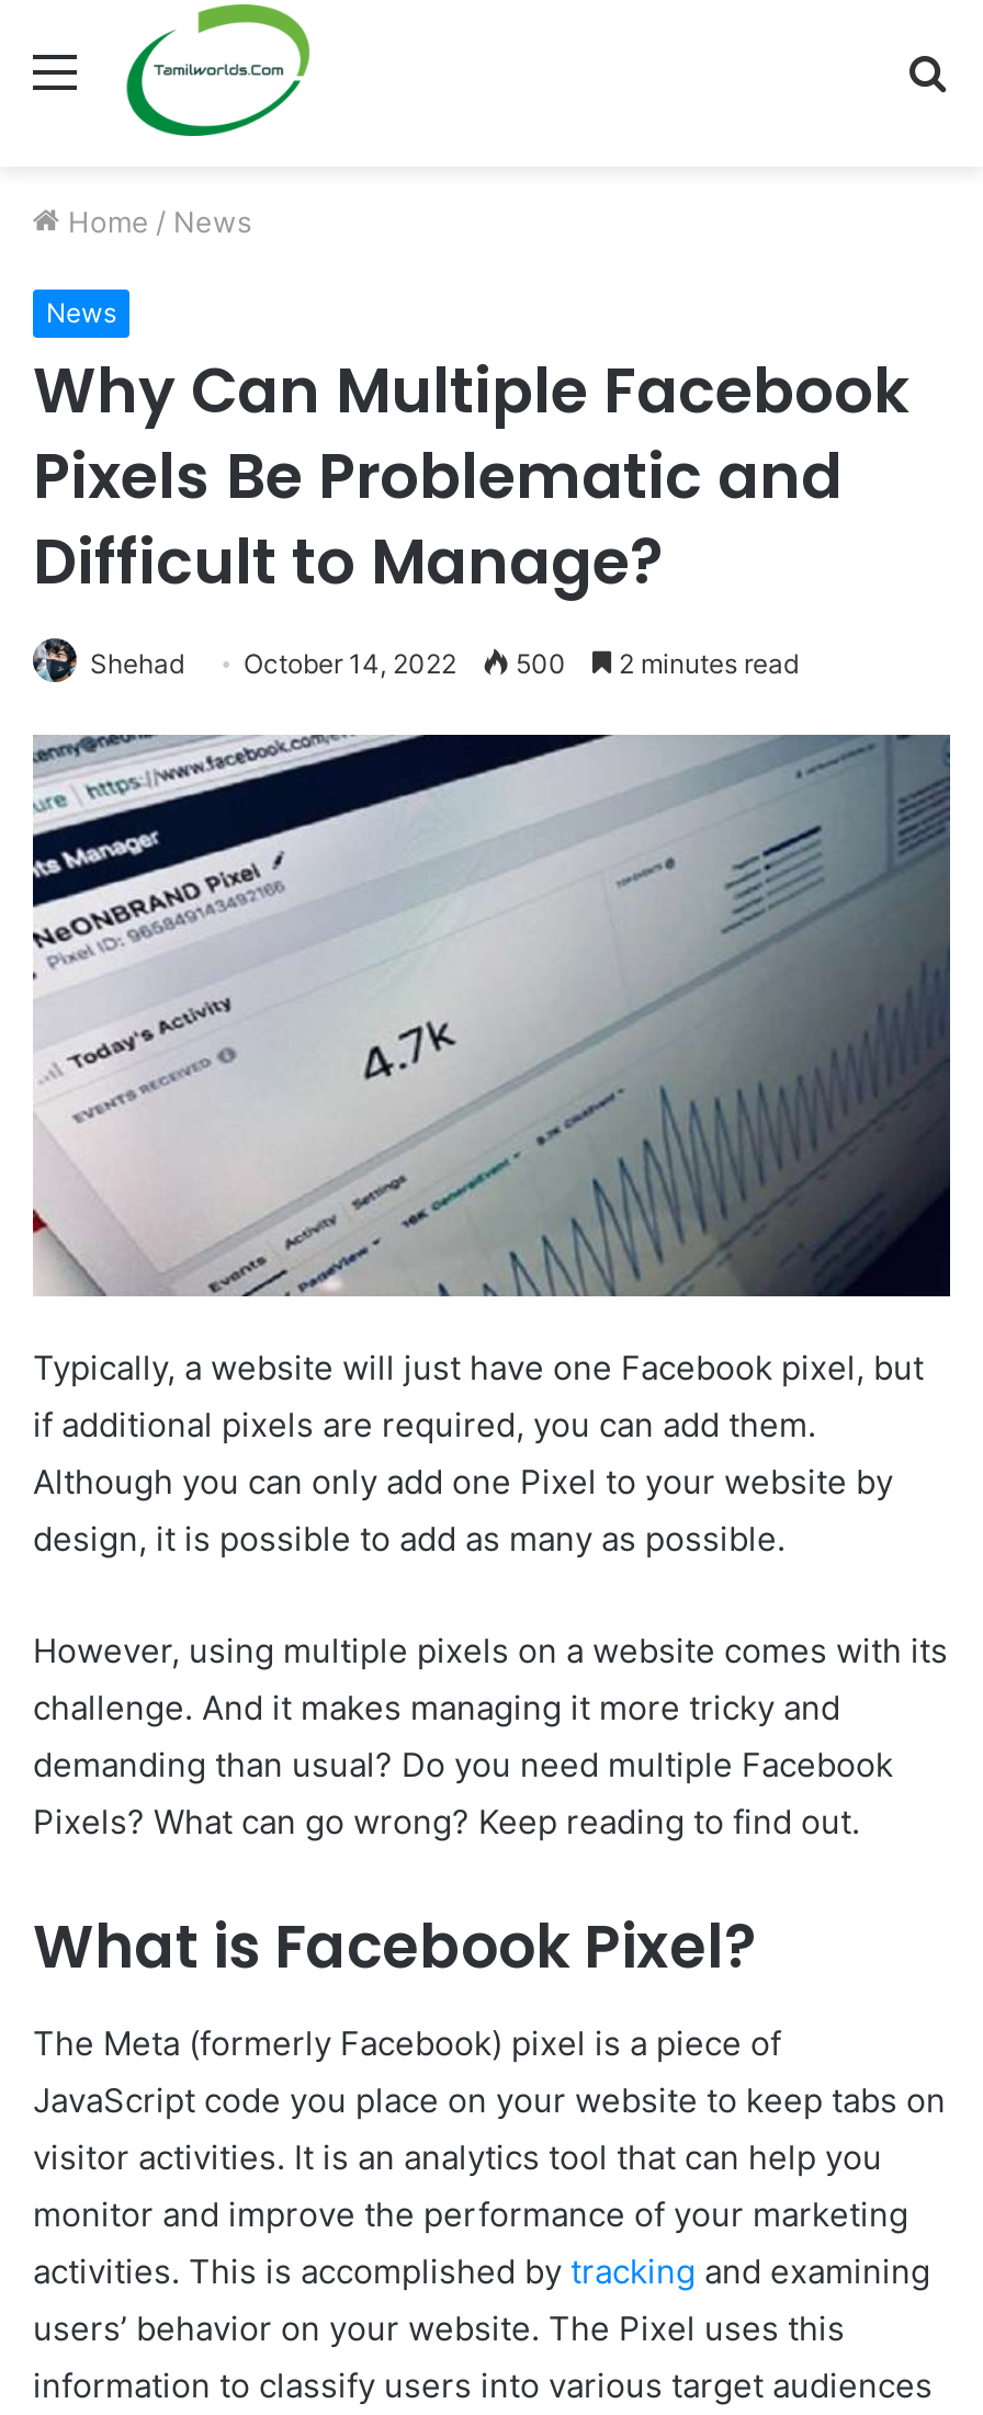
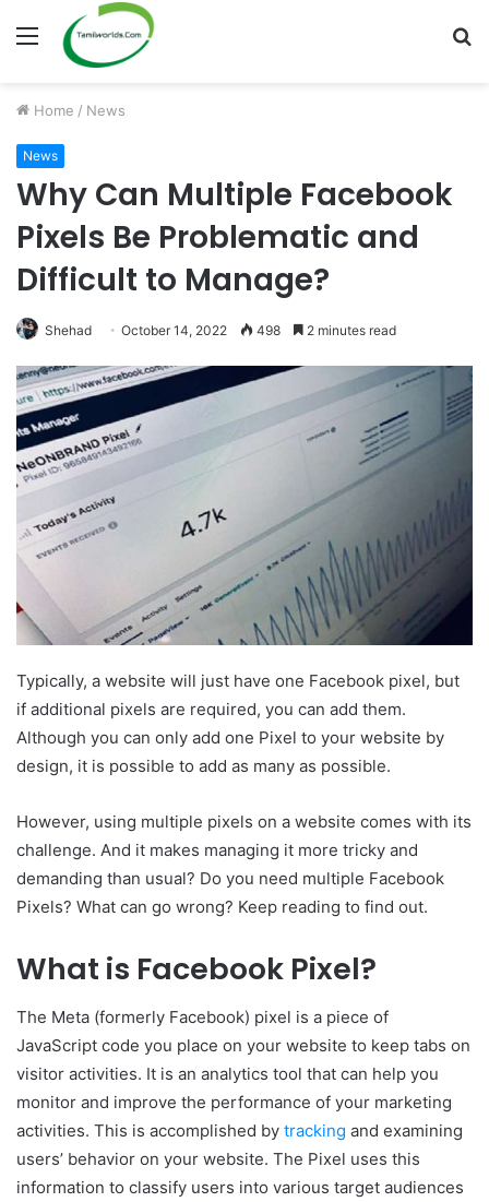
[90,647,799,680] Shehad October 14, 2022 500 2 minutes read -> [45,322,396,338] Shehad October 14, 2022 498 2 minutes read

